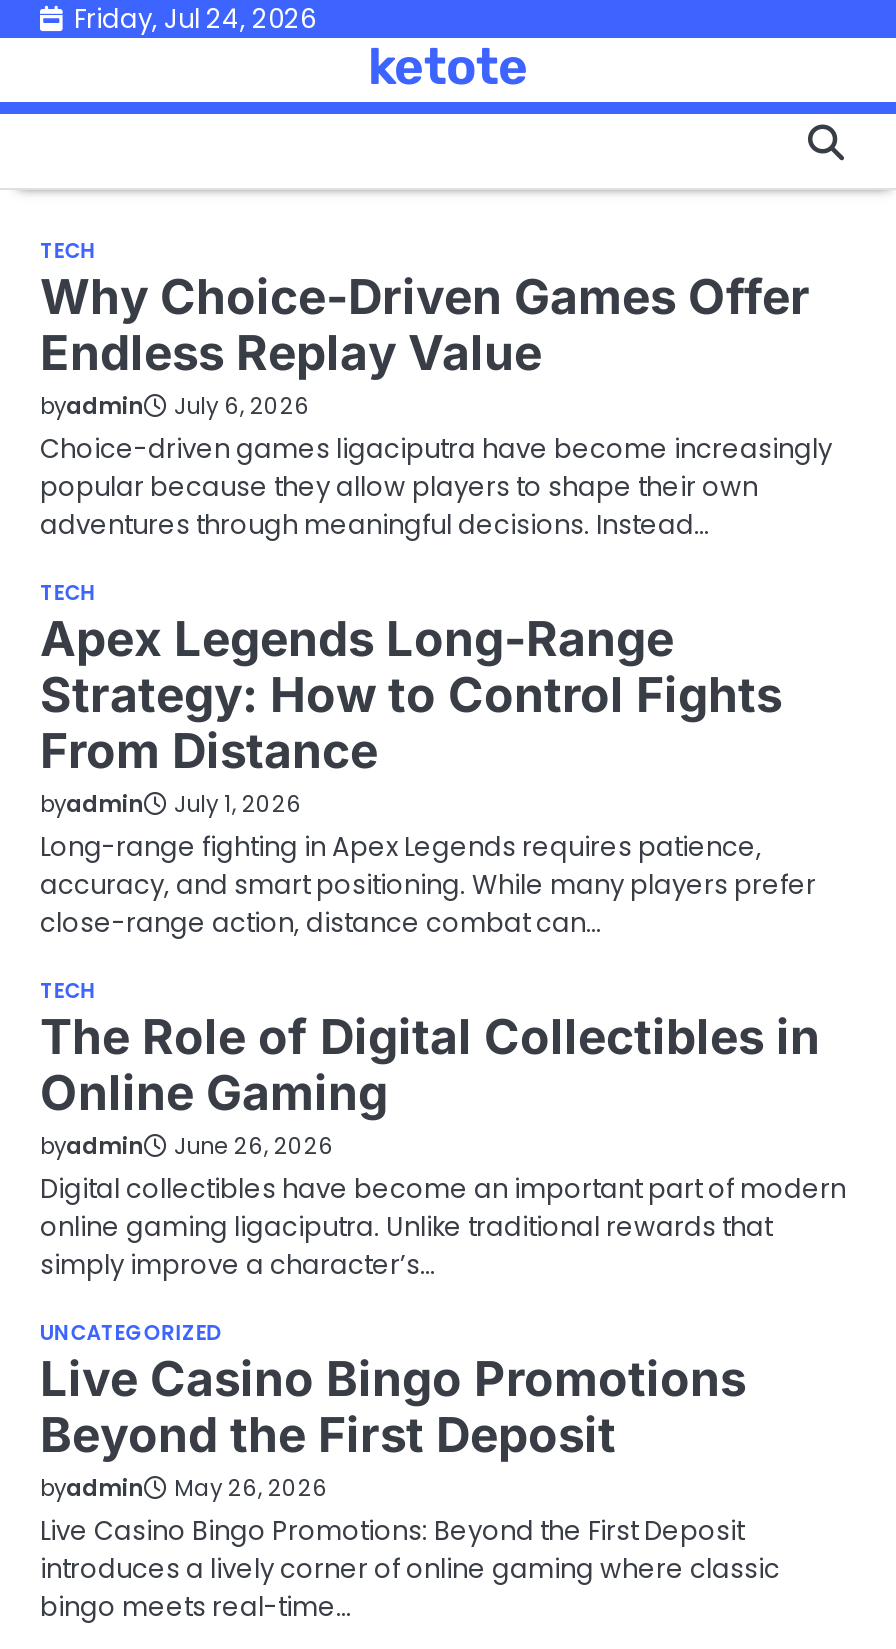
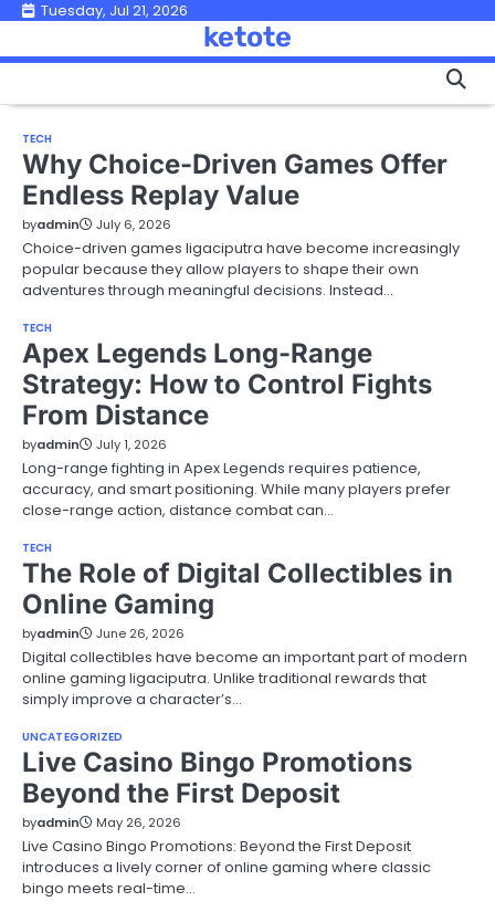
[74,0,316,38] Friday, Jul 24, 2026 -> [41,0,188,21] Tuesday, Jul 21, 2026

